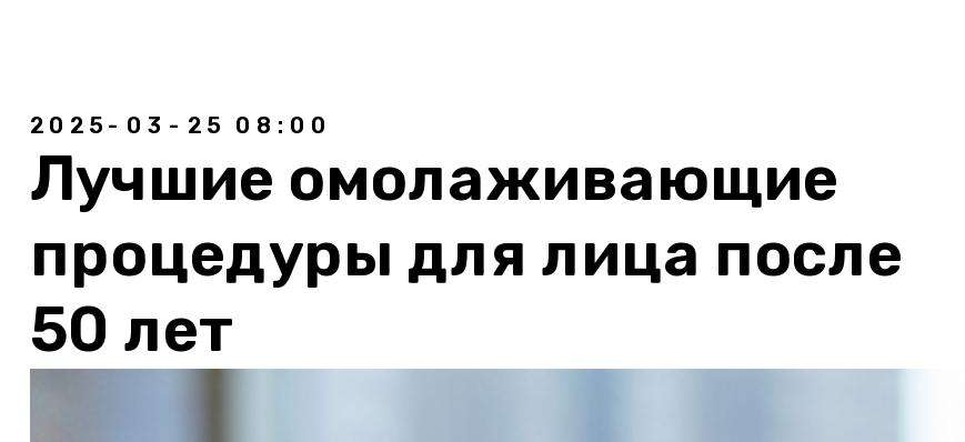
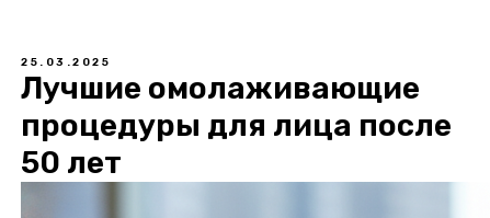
[30,113,332,140] 2025-03-25 08:00 -> [21,56,111,69] 25.03.2025

